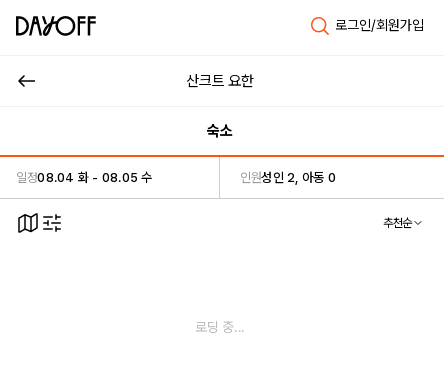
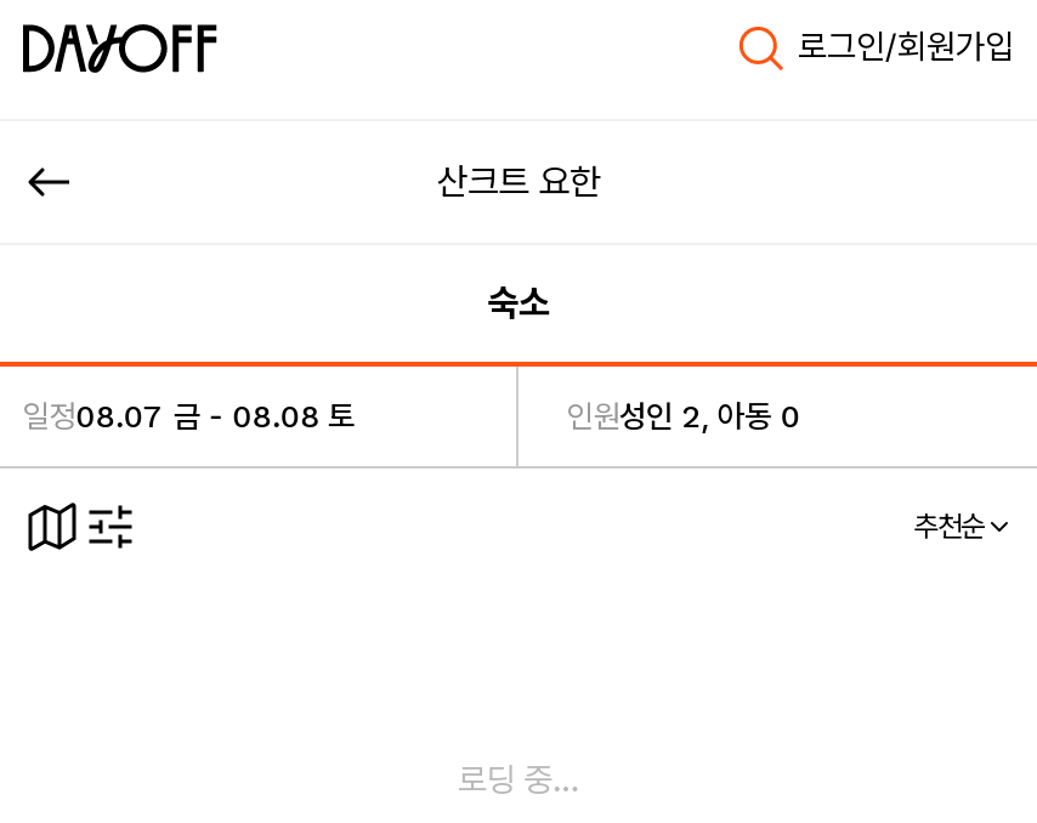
[16,170,153,185] 일정08.04 화 - 08.05 수 -> [23,398,355,435] 일정08.07 금 - 08.08 토

